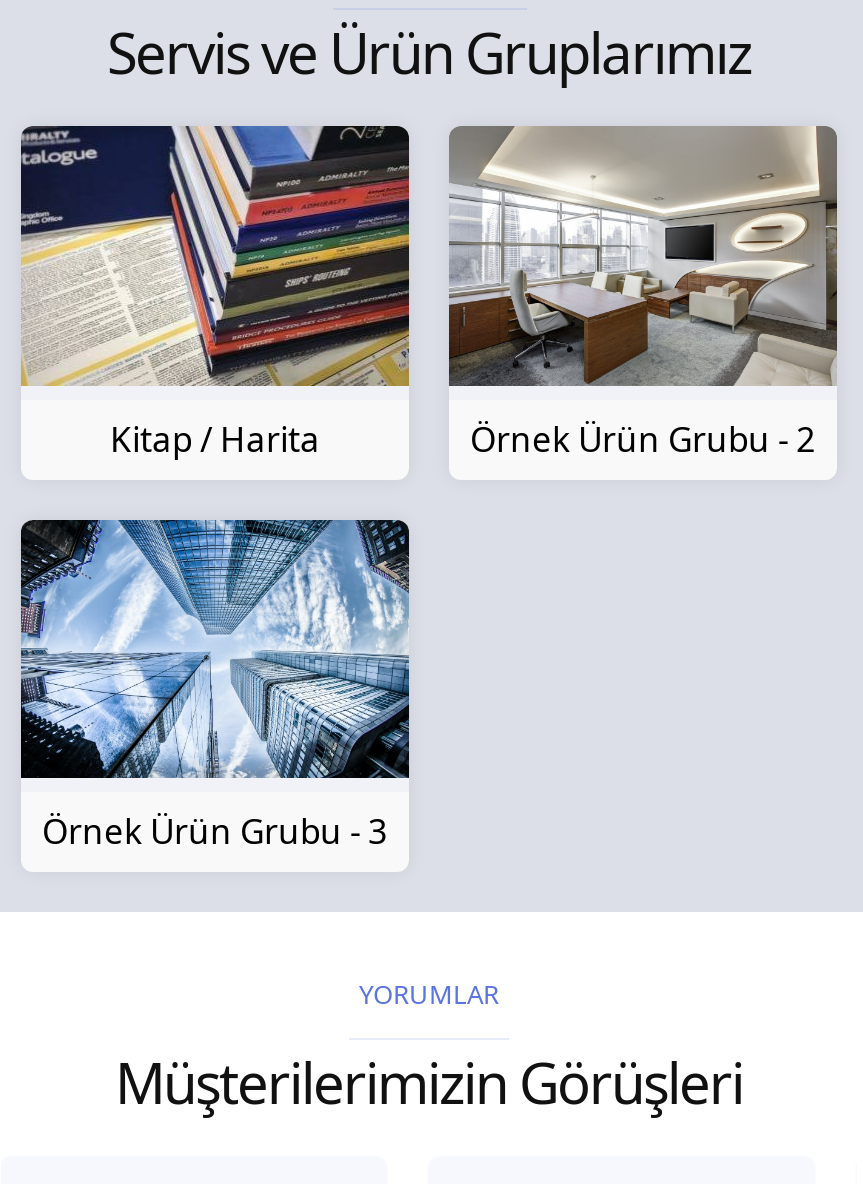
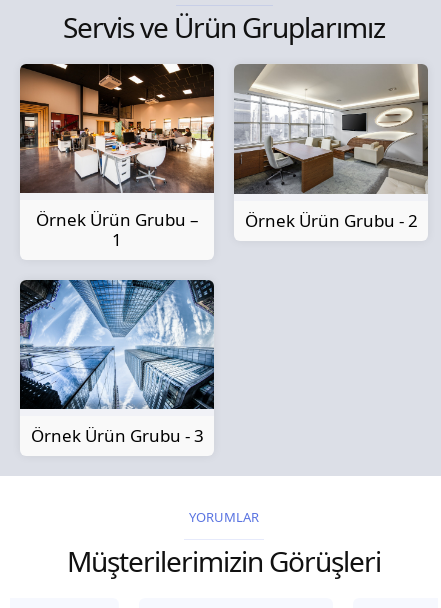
[19,124,411,461] [image] | Kitap / Harita -> [19,63,215,251] [image] | Örnek Ürün Grubu – | 1

